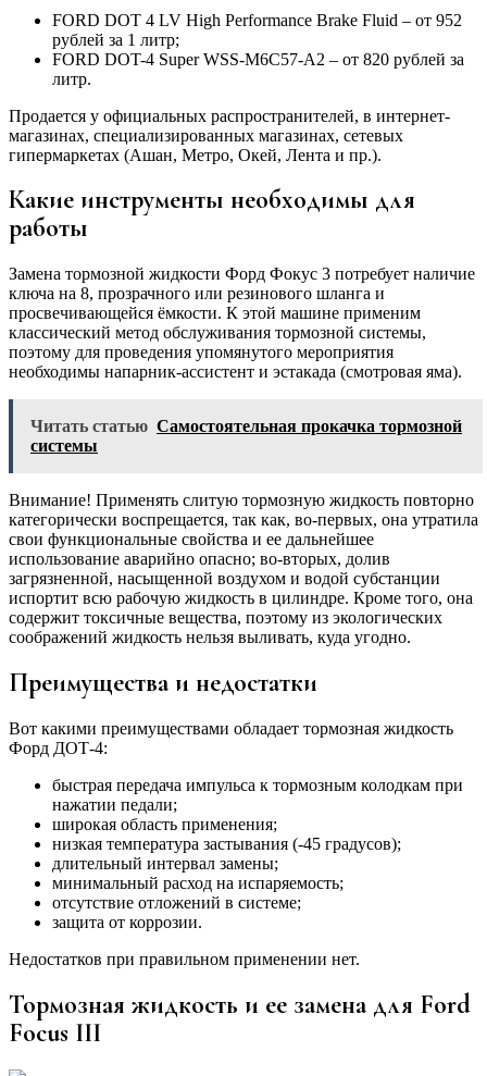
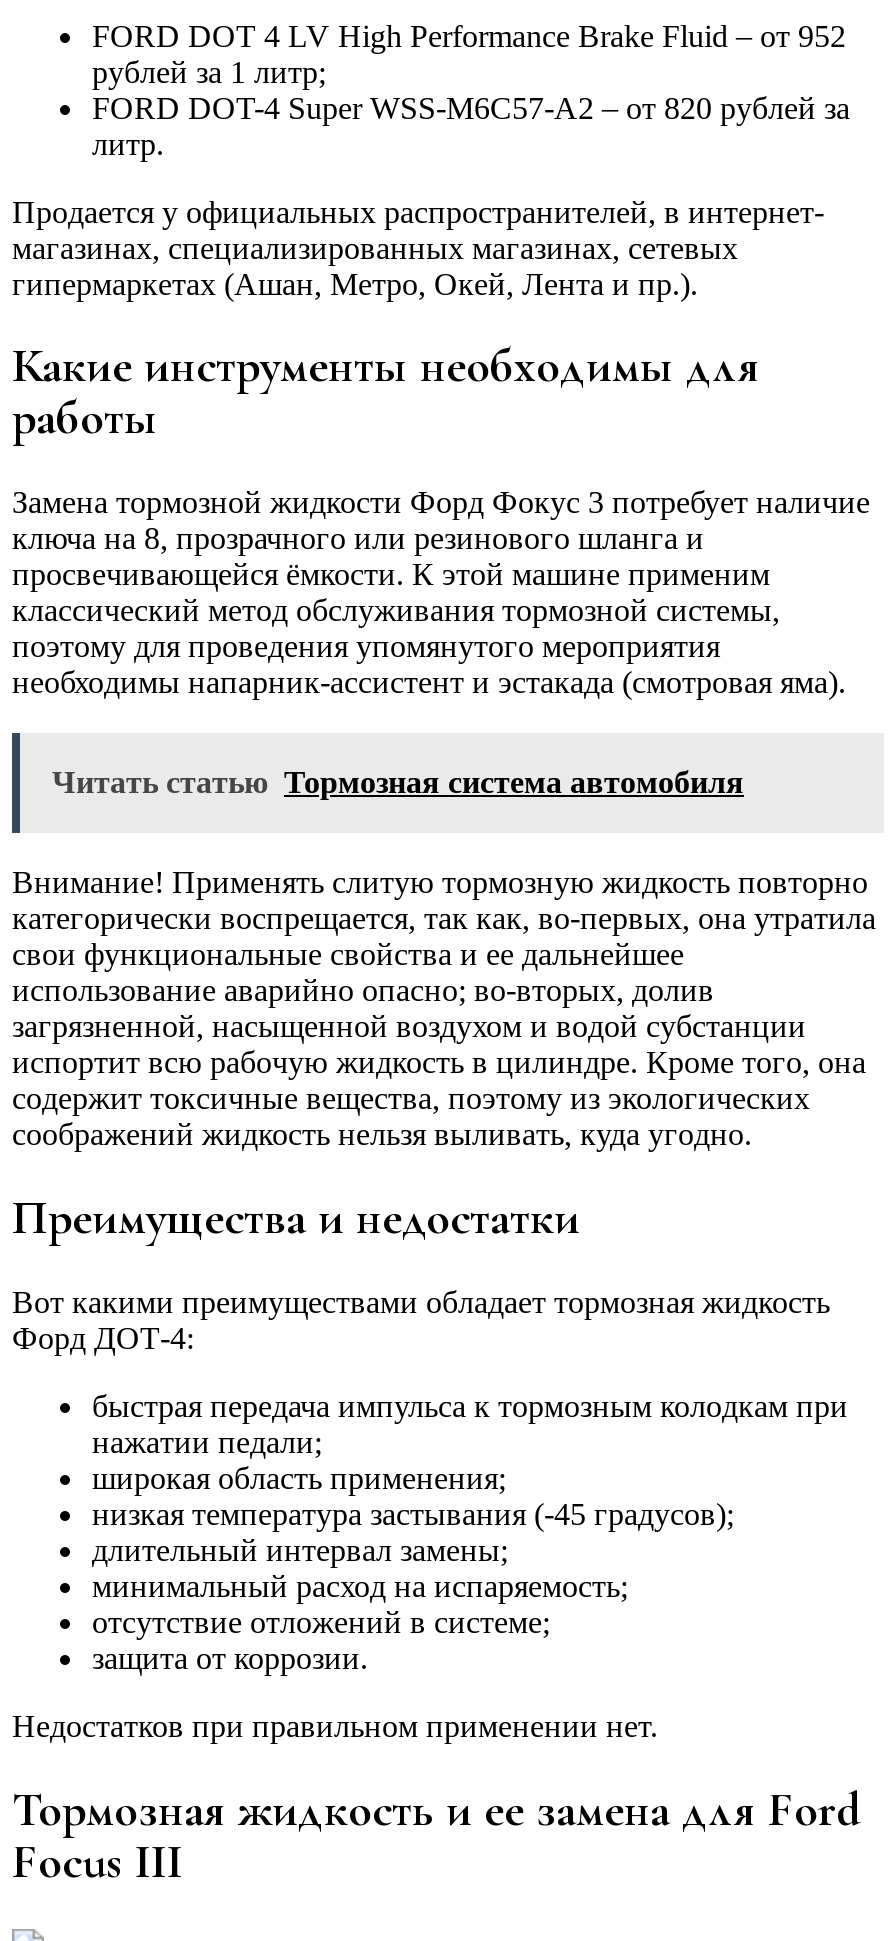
[30,417,462,455] Читать статью Самостоятельная прокачка тормозной | системы -> [52,766,744,800] Читать статью Тормозная система автомобиля

